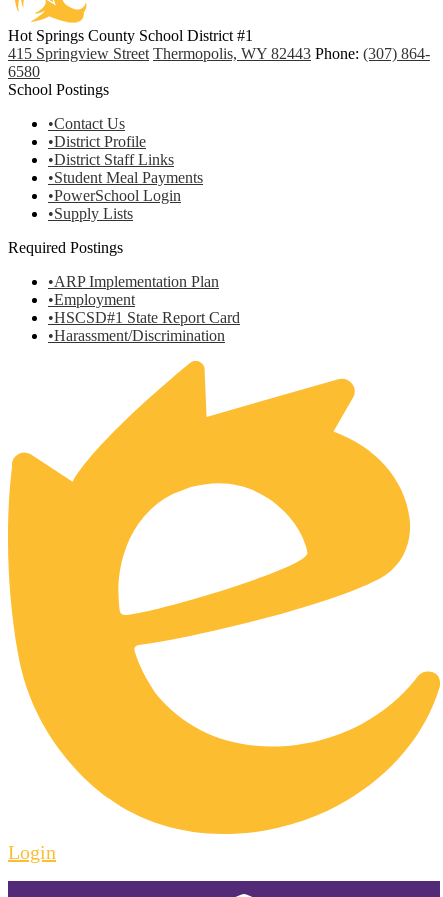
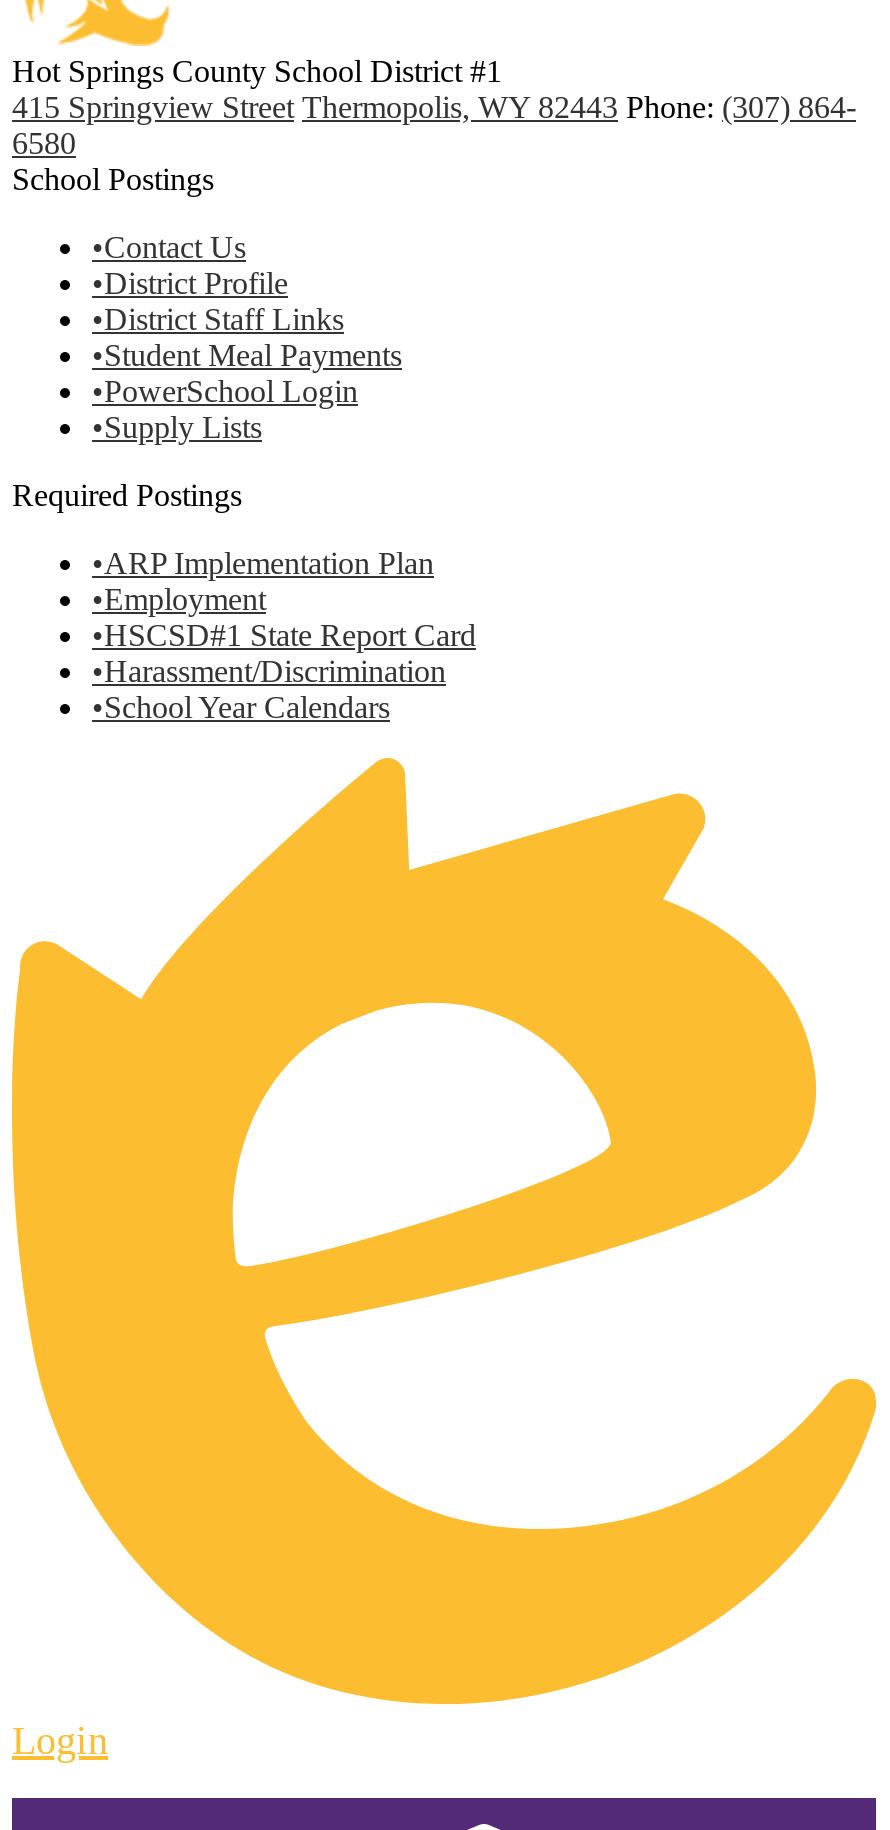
none -> [92,690,390,724] •School Year Calendars

